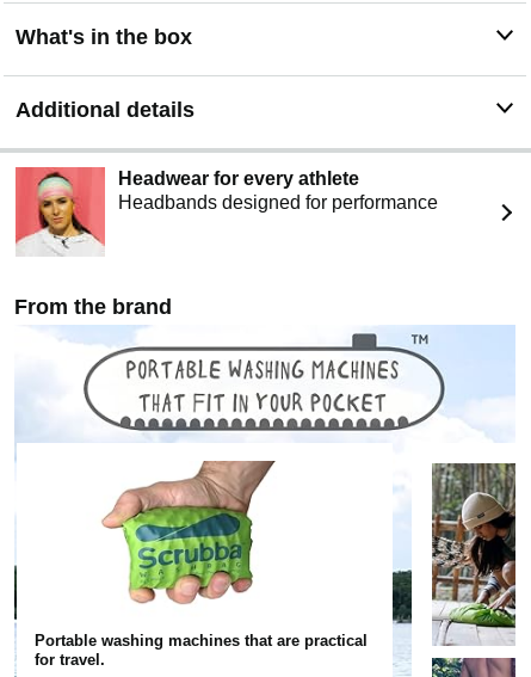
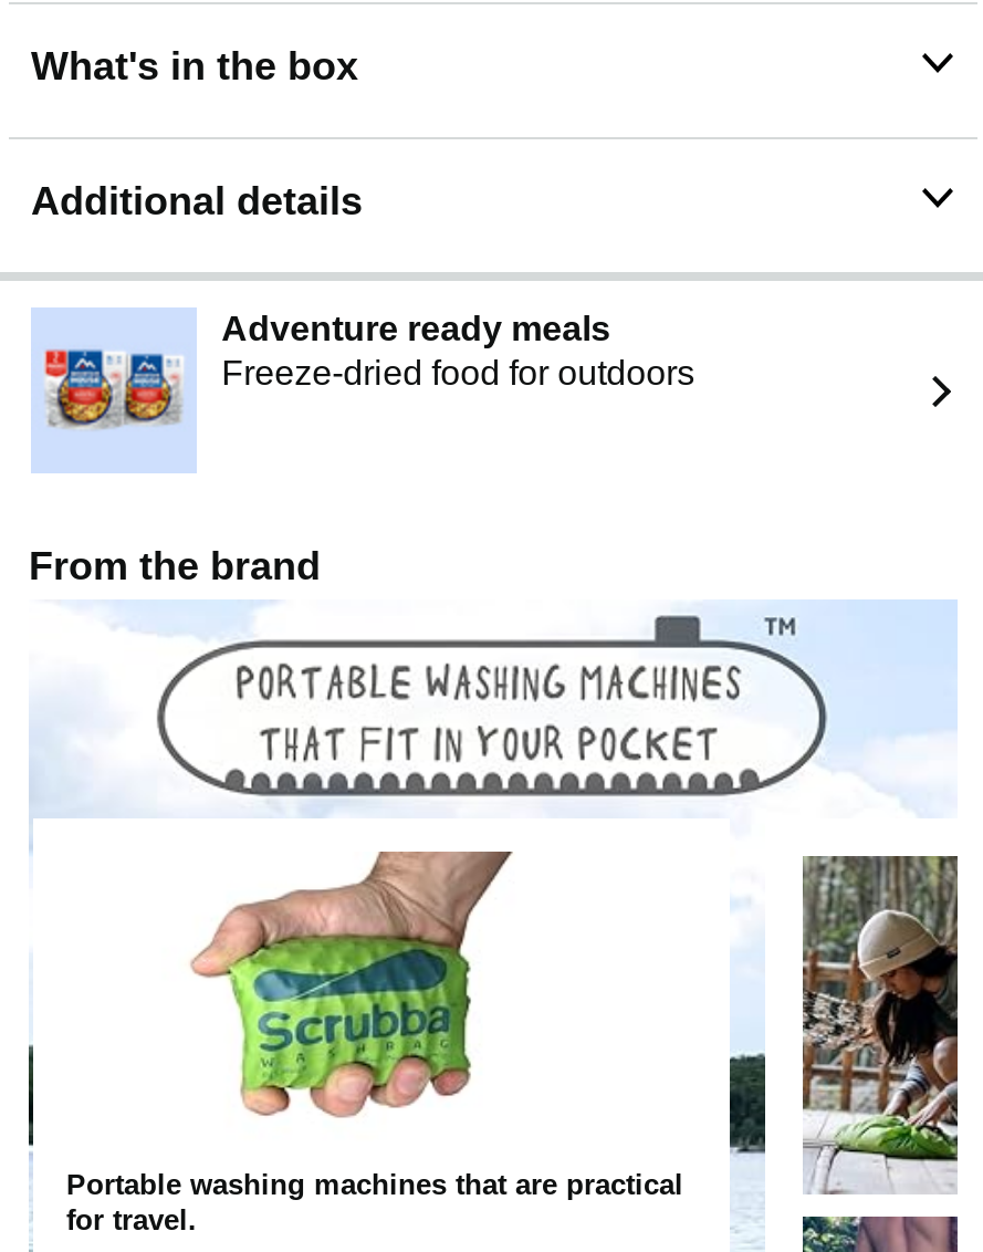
[14,166,438,257] [image] | Headwear for every athlete | Headbands designed for performance -> [31,307,695,471] [image] | Adventure ready meals | Freeze-dried food for outdoors

